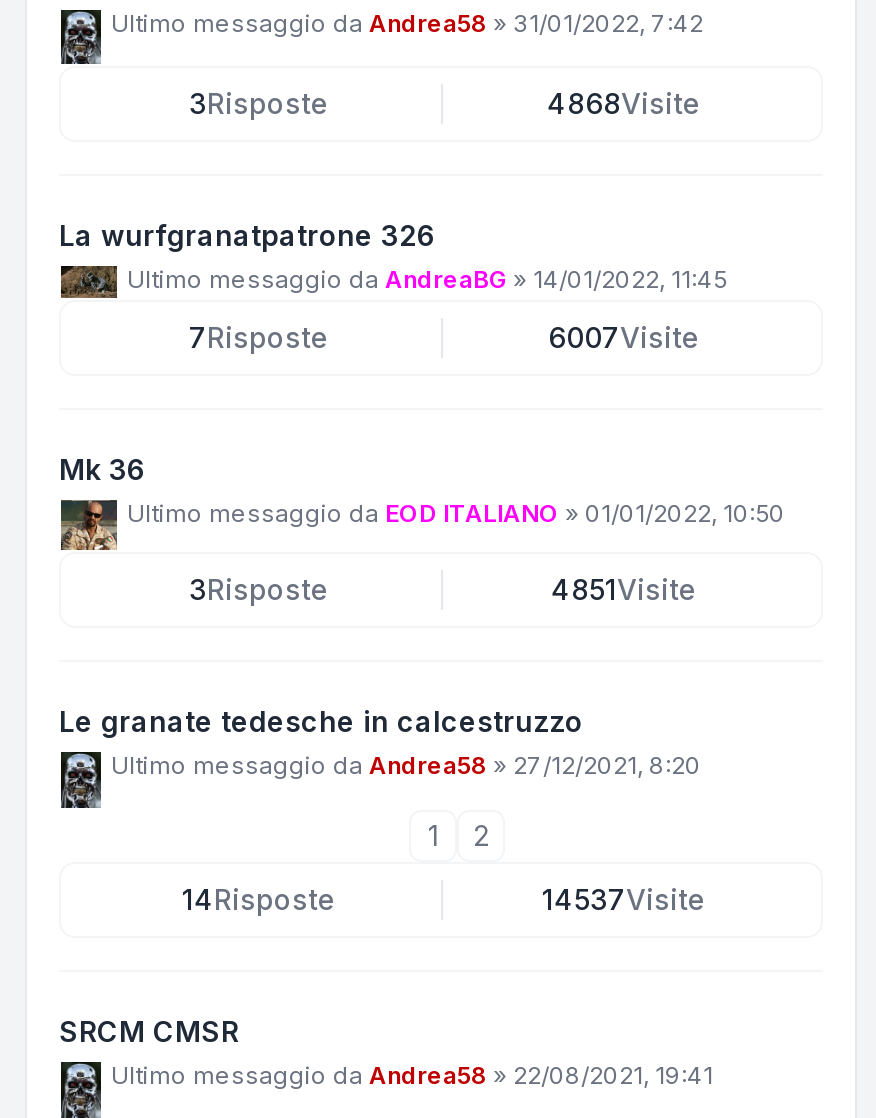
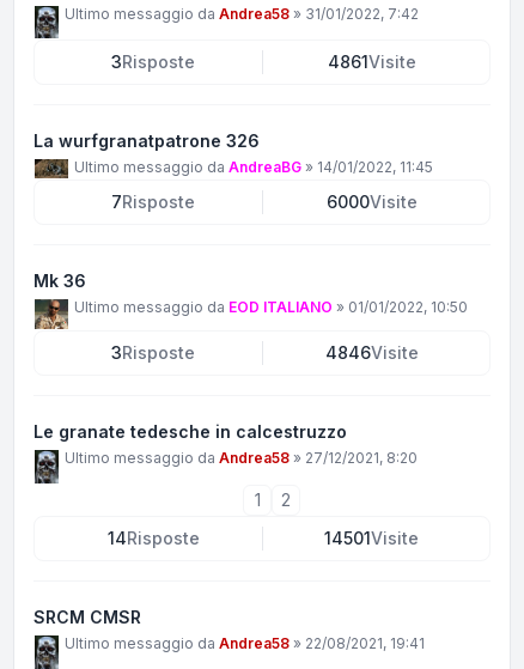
[547,87,701,121] 4868Visite -> [327,52,416,72] 4861Visite
[548,320,700,354] 6007Visite -> [326,192,417,212] 6000Visite
[551,573,697,607] 4851Visite -> [325,343,418,363] 4846Visite
[542,882,706,916] 14537Visite -> [324,528,419,548] 14501Visite

